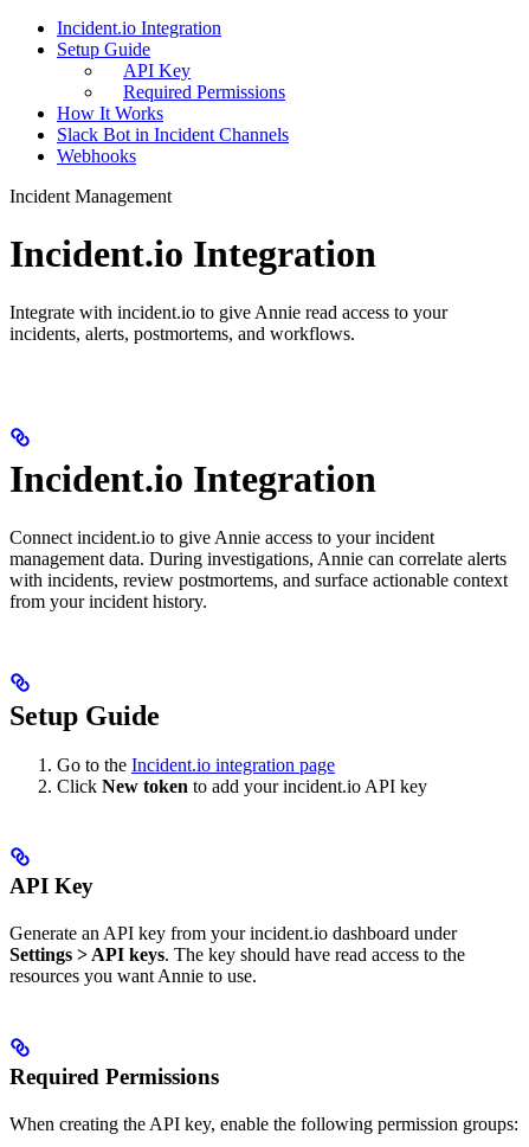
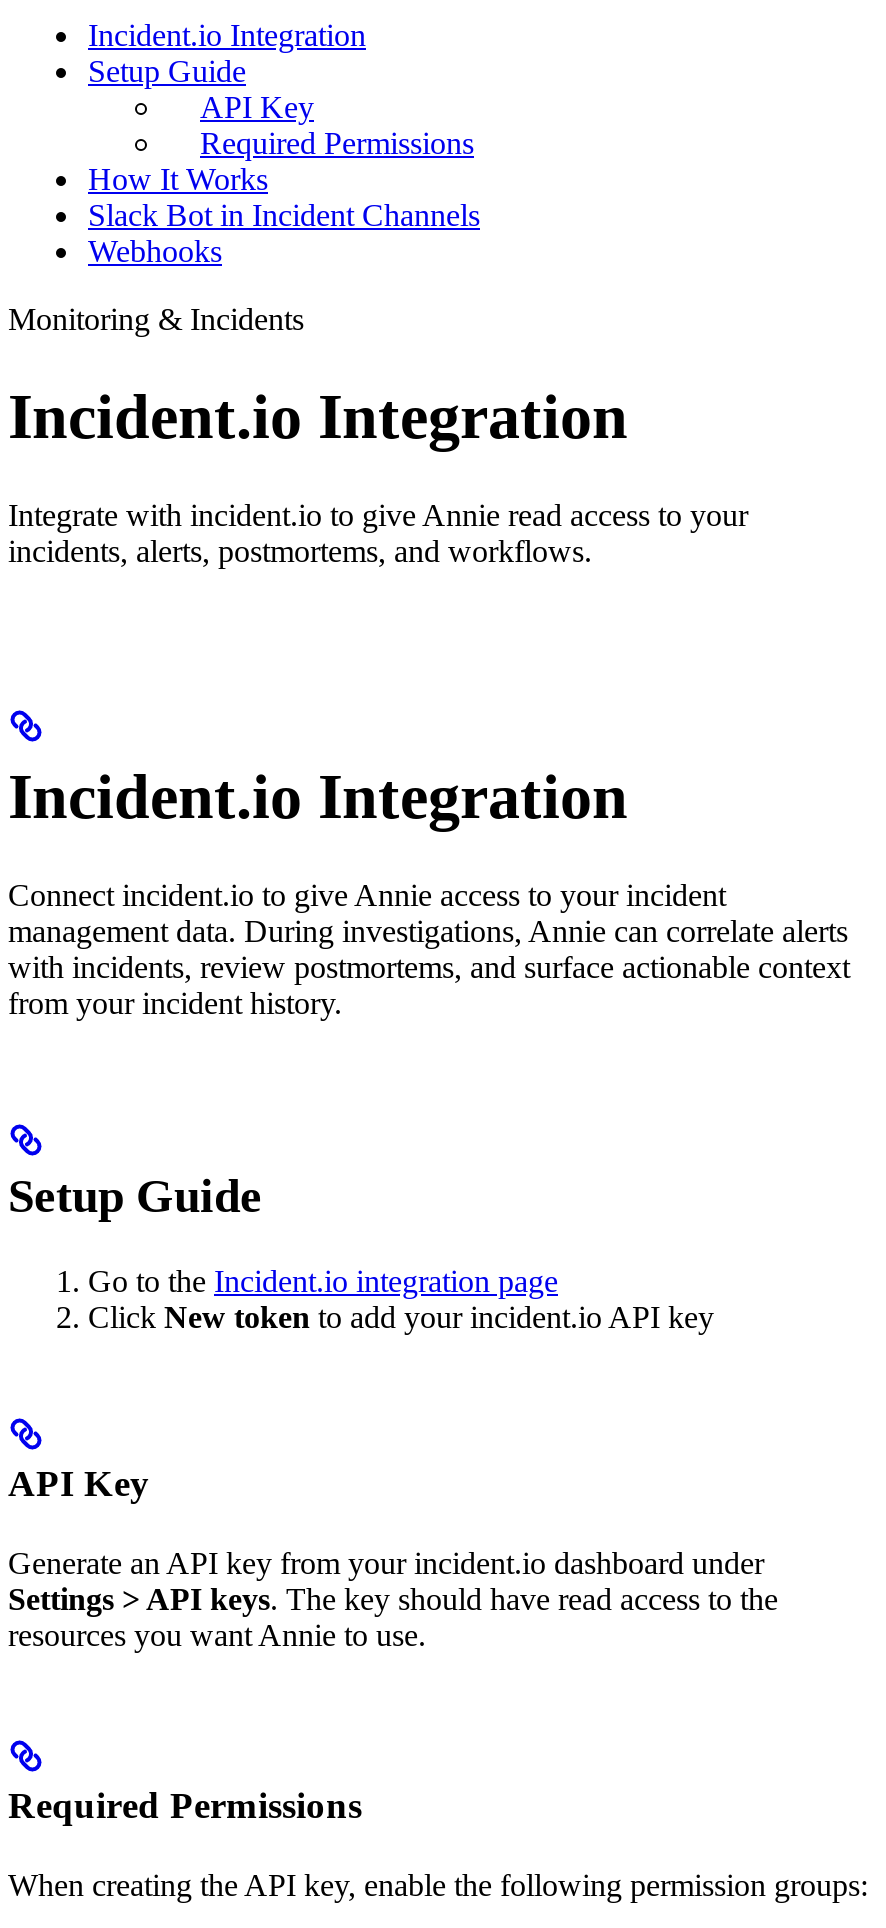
[9,186,172,206] Incident Management -> [8,302,304,336] Monitoring & Incidents

